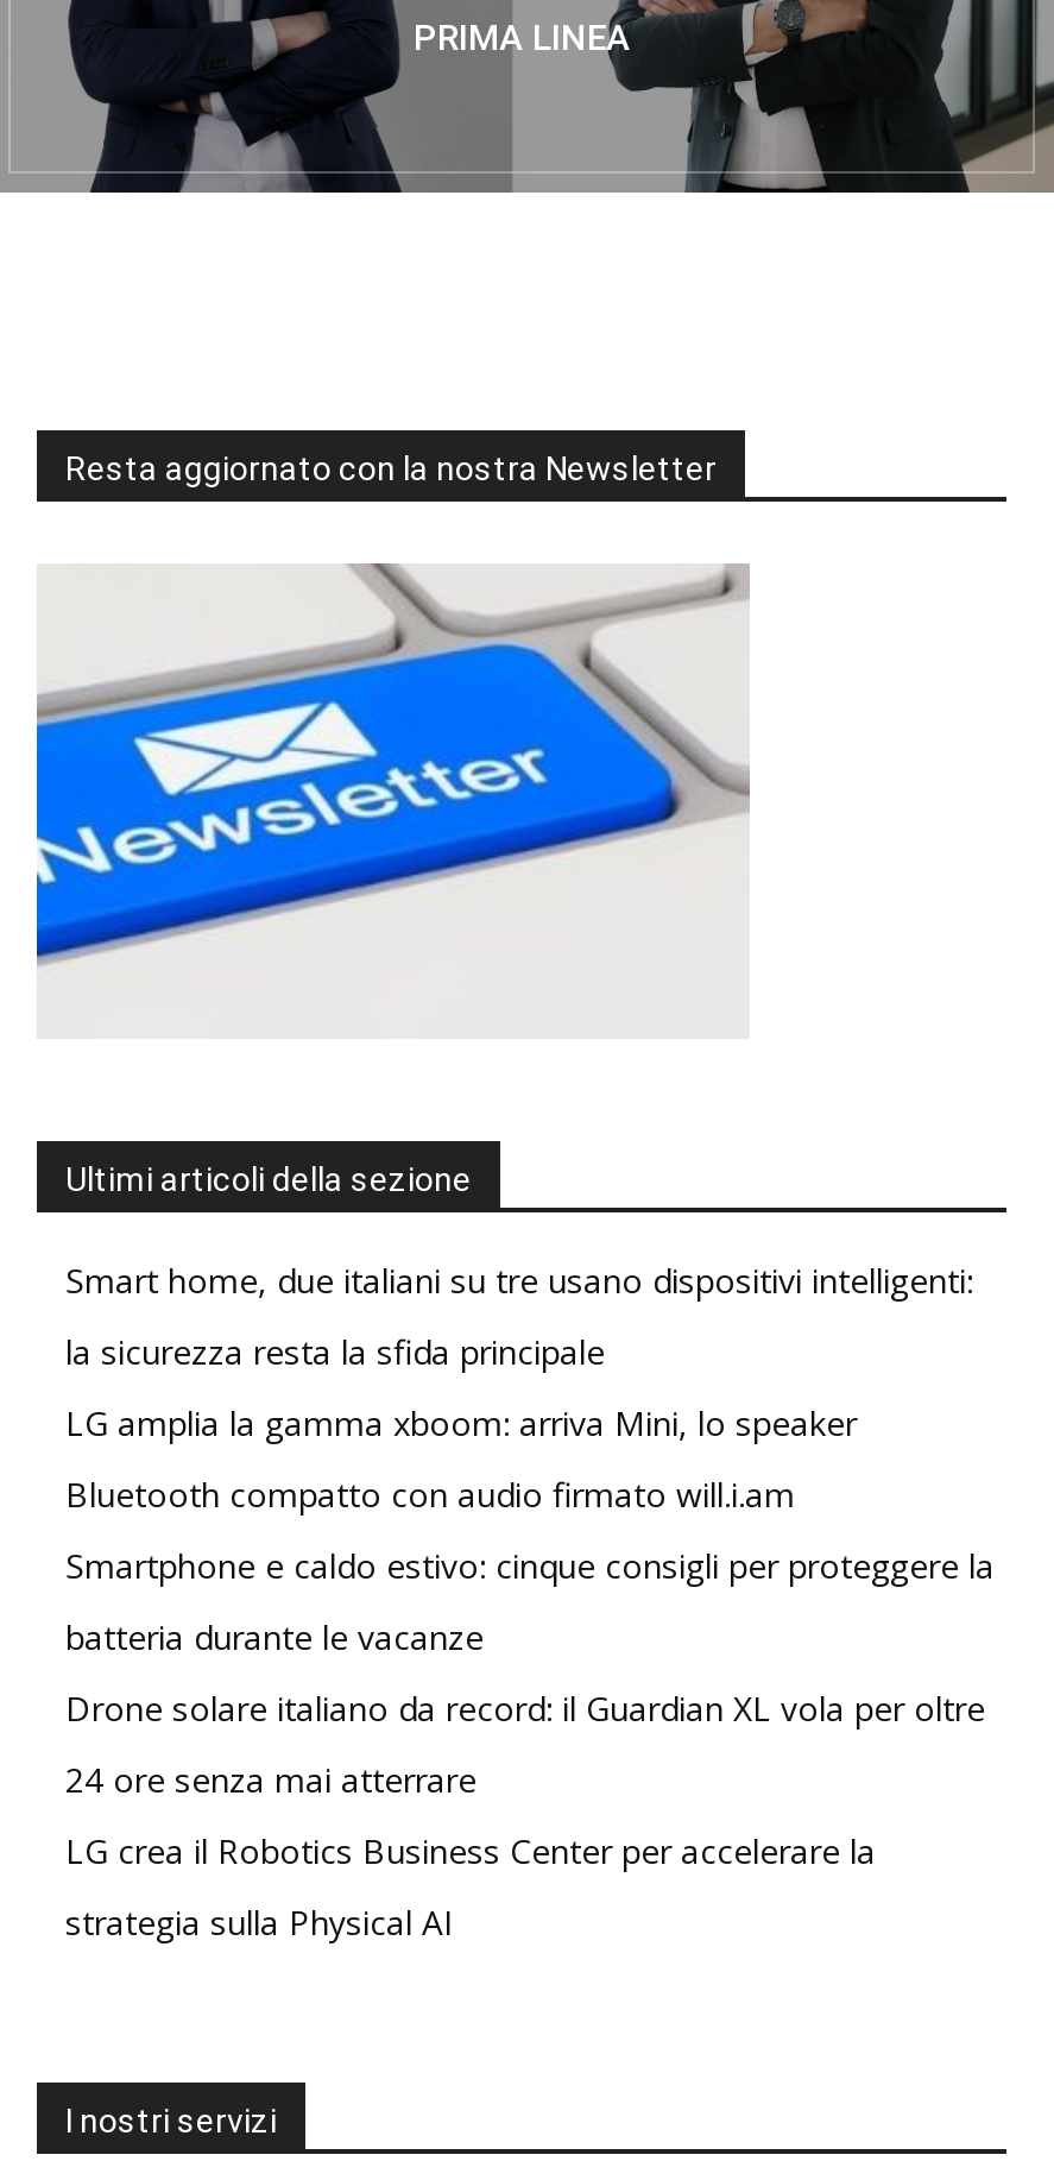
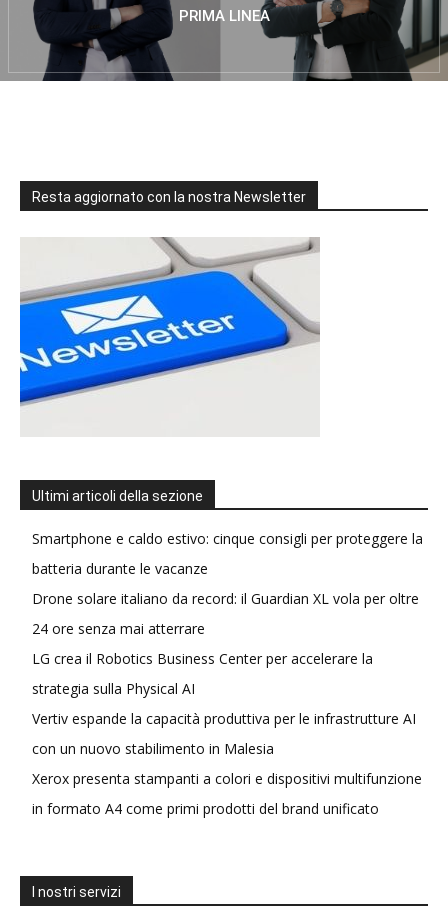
[65,1257,973,1516] Smart home, due italiani su tre usano dispositivi intelligenti: | la sicurezza resta la sfida principale | LG amplia la gamma xboom: arriva Mini, lo speaker | Bluetooth compatto con audio firmato will.i.am -> none
moved [65,1542,995,1944] -> [32,529,423,698]: Smartphone e caldo estivo: cinque consigli per proteggere la | batteria durante le vacanze | Drone solare italiano da record: il Guardian XL vola per oltre | 24 ore senza mai atterrare | LG crea il Robotics Business Center per accelerare la | strategia sulla Physical AI
none -> [32,709,422,818] Vertiv espande la capacità produttiva per le infrastrutture AI | con un nuovo stabilimento in Malesia | Xerox presenta stampanti a colori e dispositivi multifunzione | in formato A4 come primi prodotti del brand unificato

